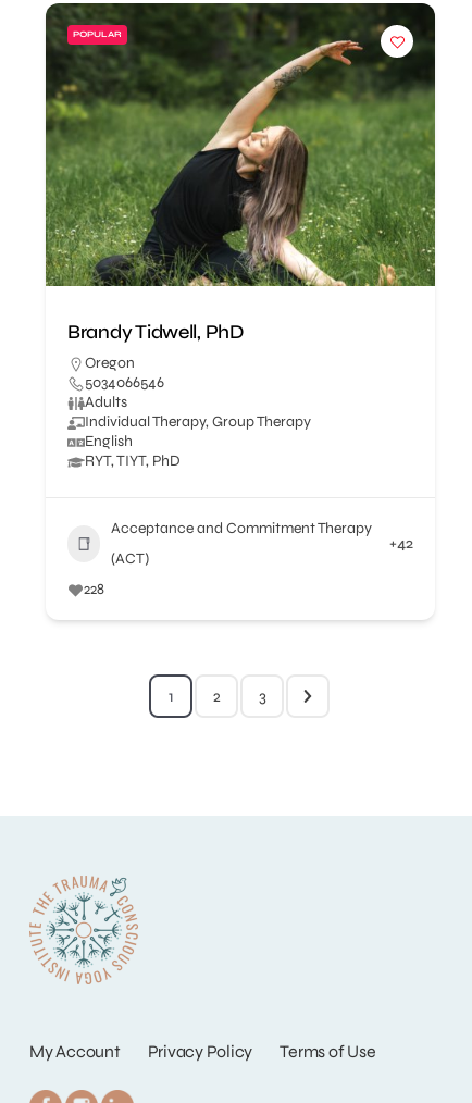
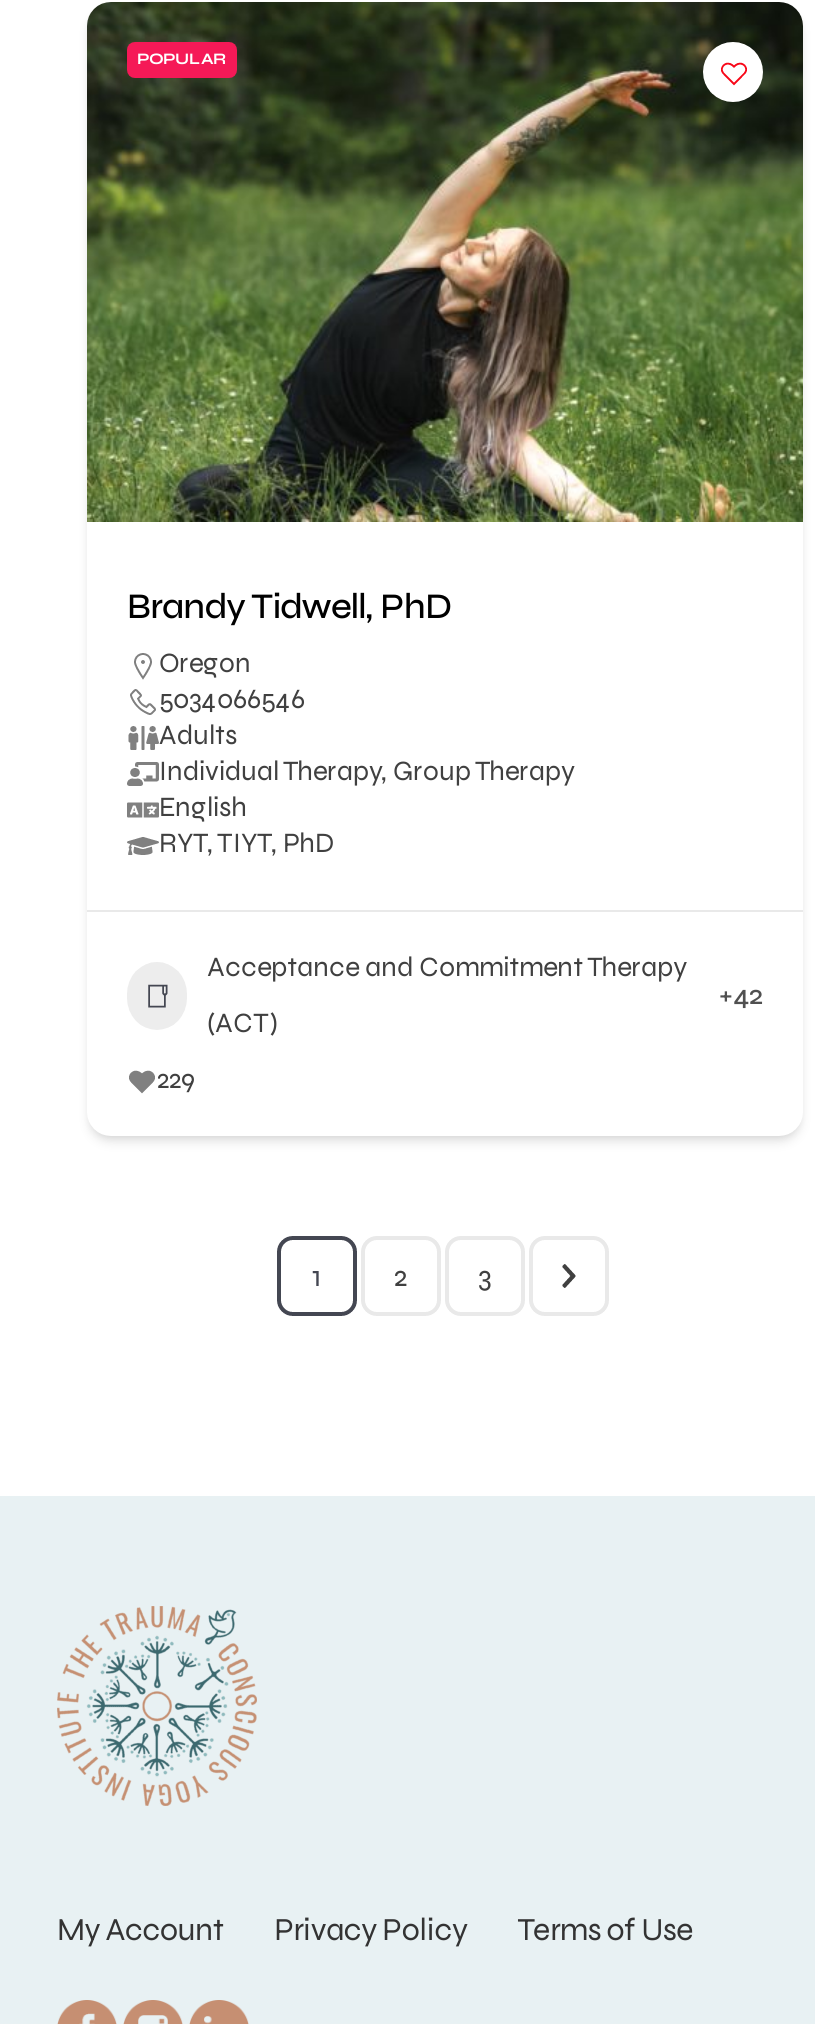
[84,580,104,598] 228 -> [157,1062,195,1096] 229

